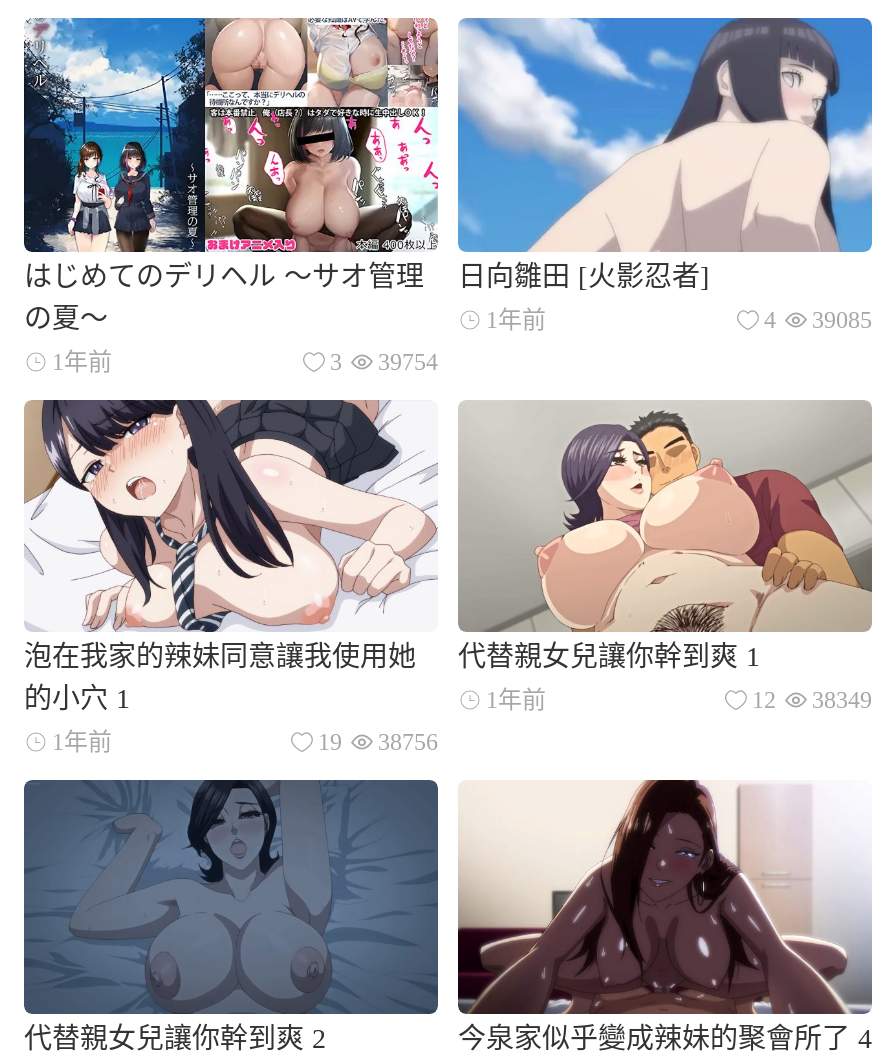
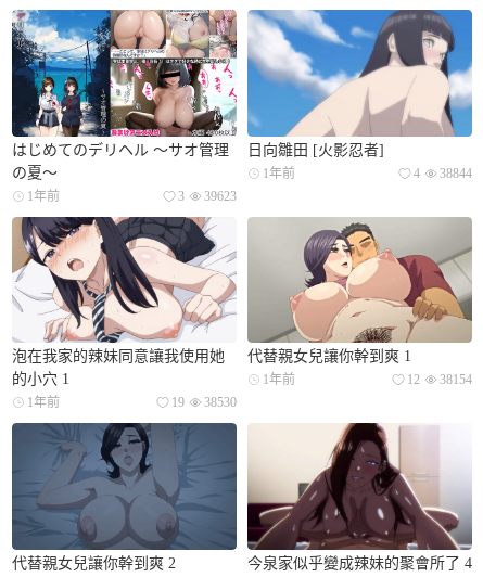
[764,306,872,334] 4 39085 -> [414,166,472,181] 4 38844
[330,348,438,376] 3 39754 -> [178,189,237,204] 3 39623
[752,686,872,714] 12 38349 -> [407,372,472,387] 12 38154
[318,728,438,756] 19 38756 -> [171,395,237,410] 19 38530

